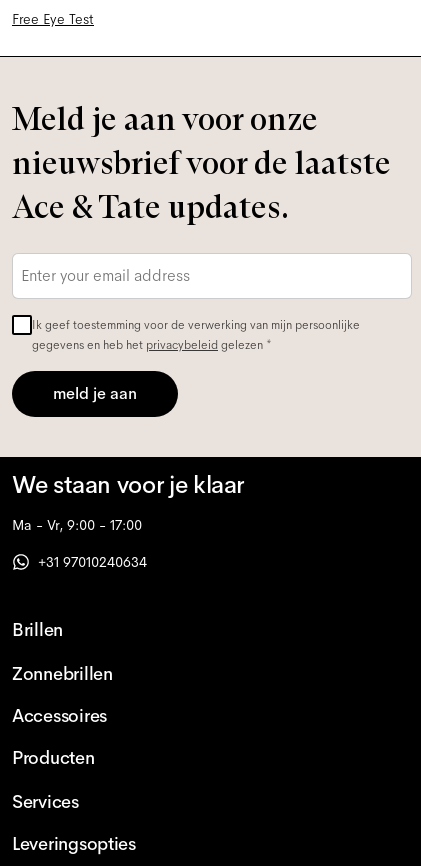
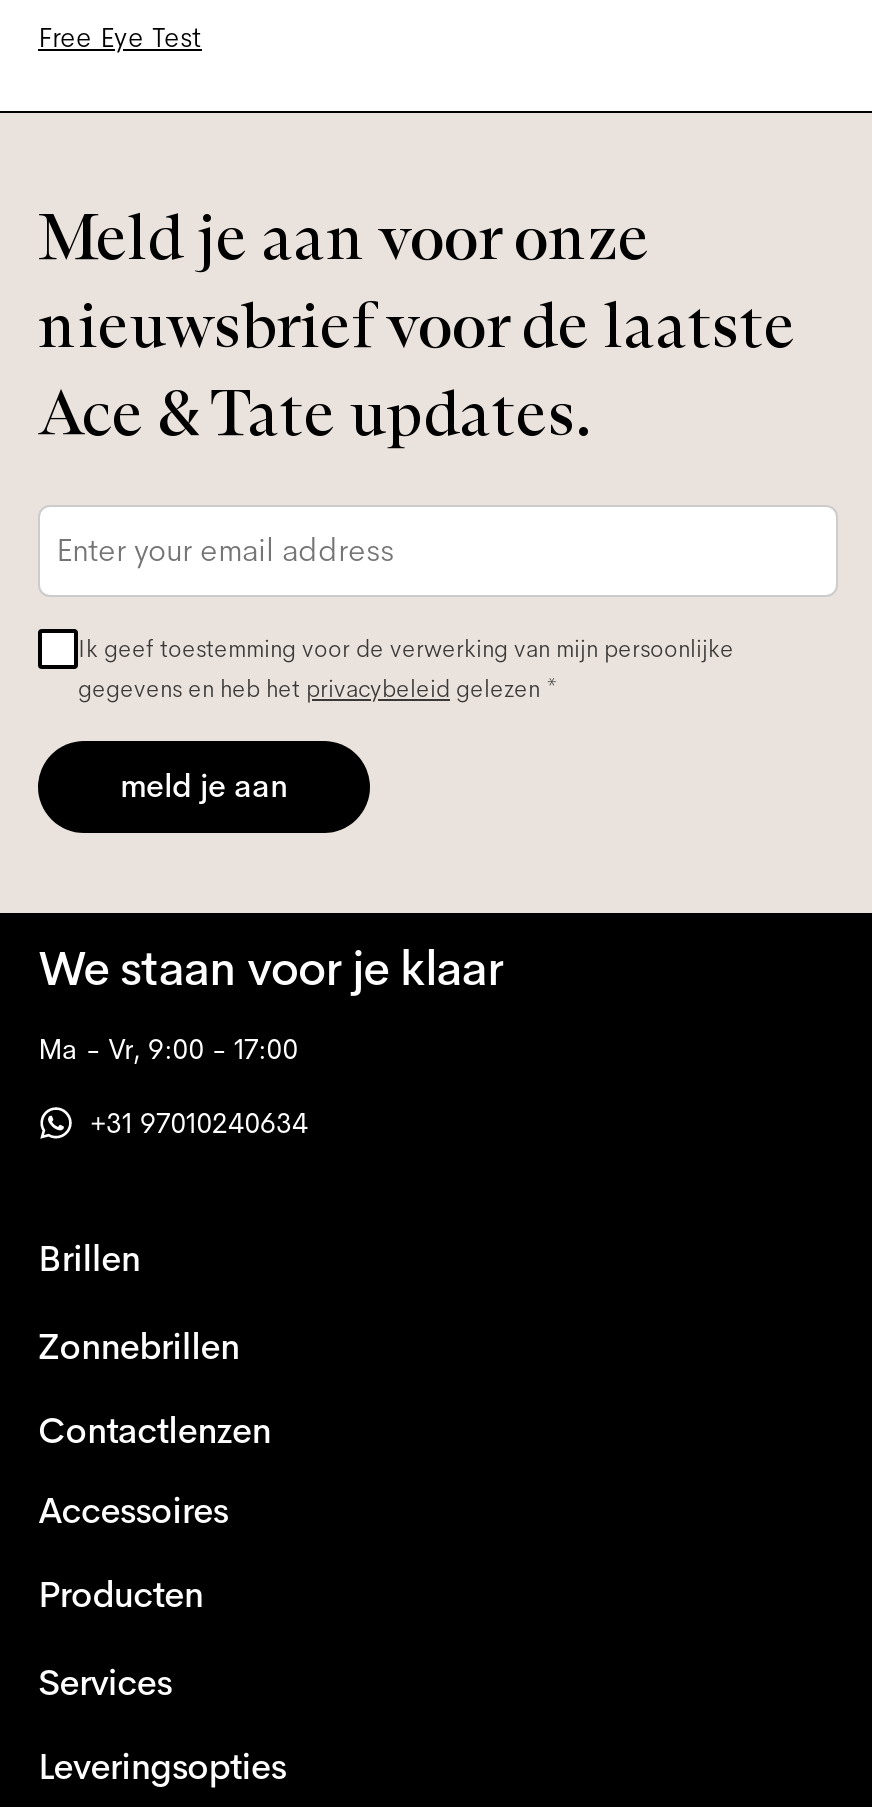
none -> [38,1408,271,1452] Contactlenzen

